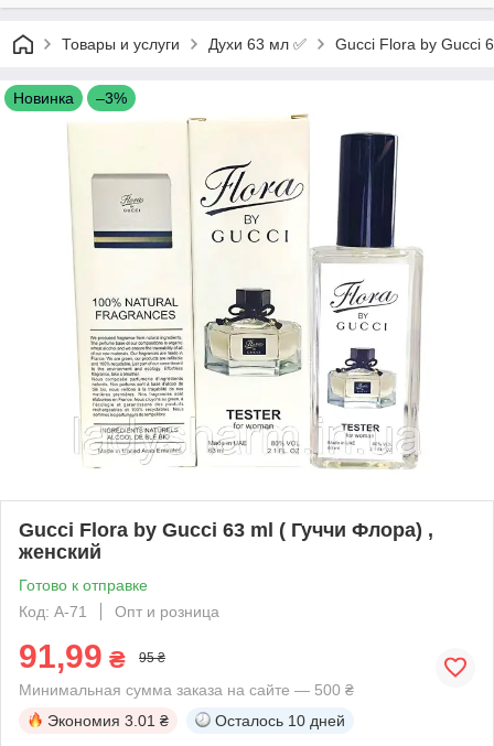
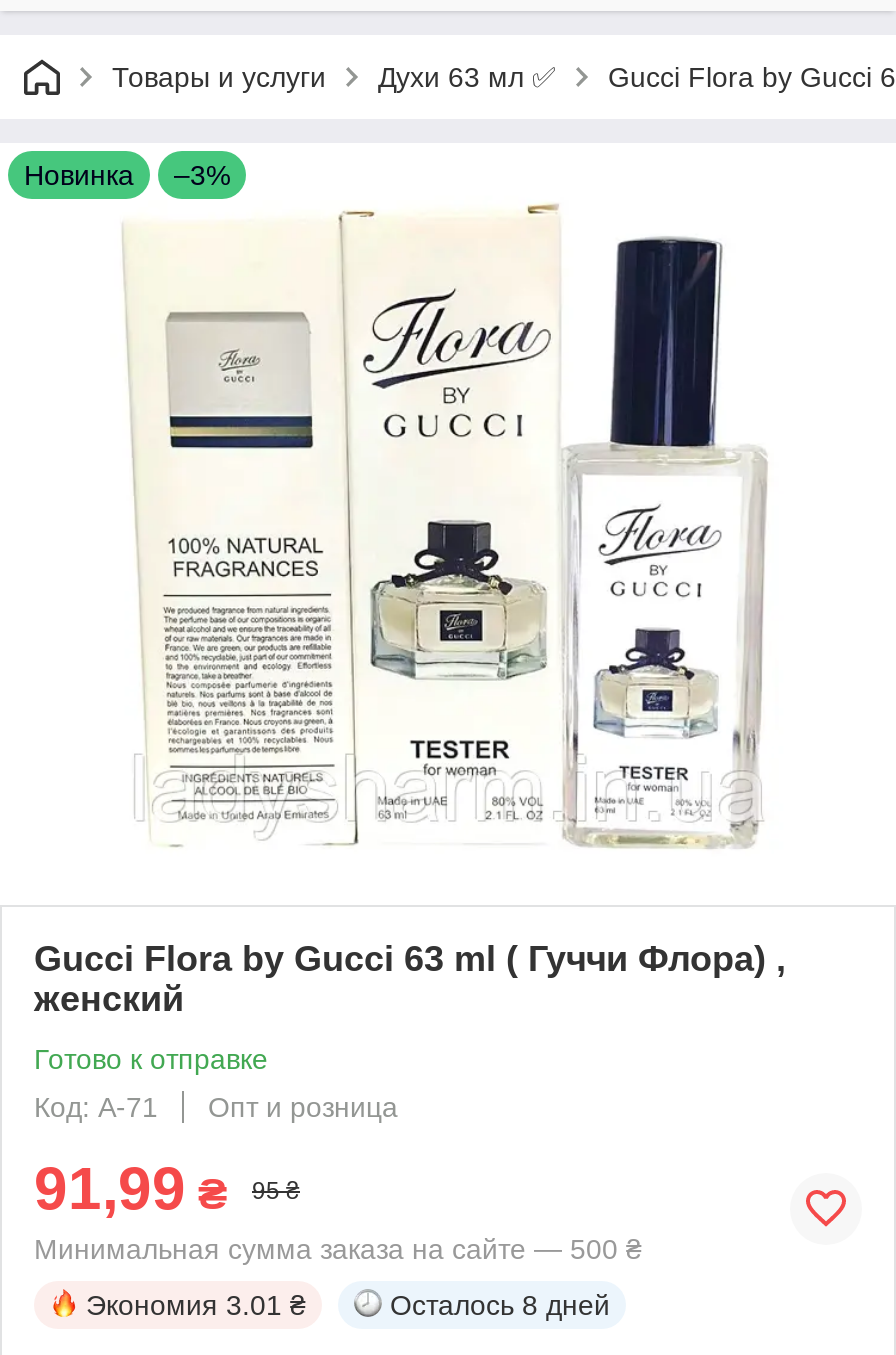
[215,712,345,729] Осталось 10 дней -> [390,1289,610,1321] Осталось 8 дней

